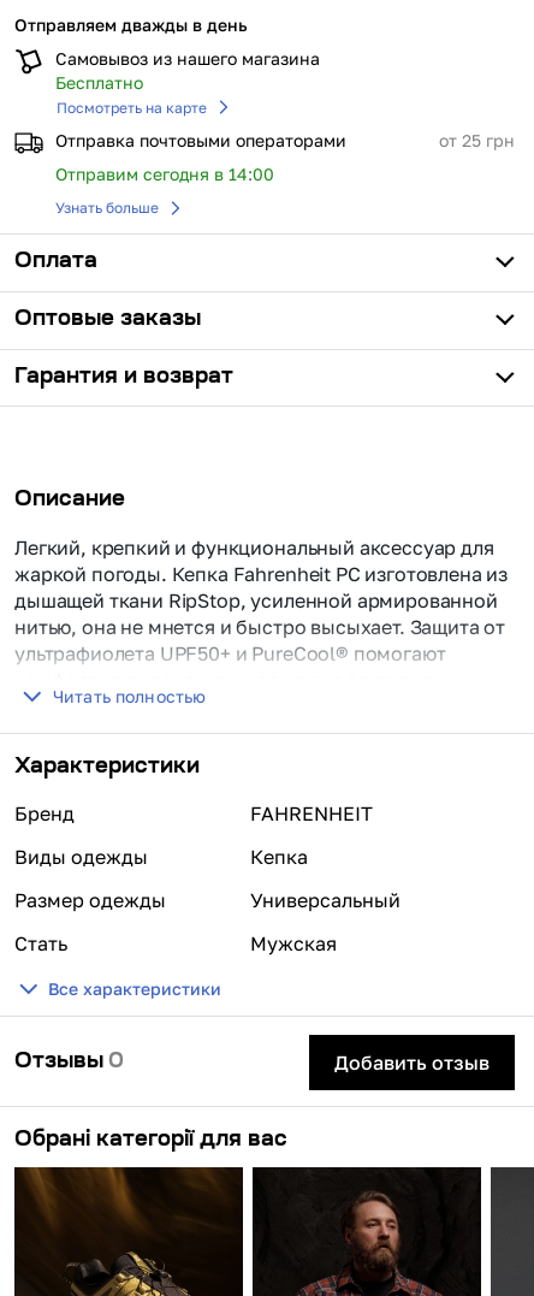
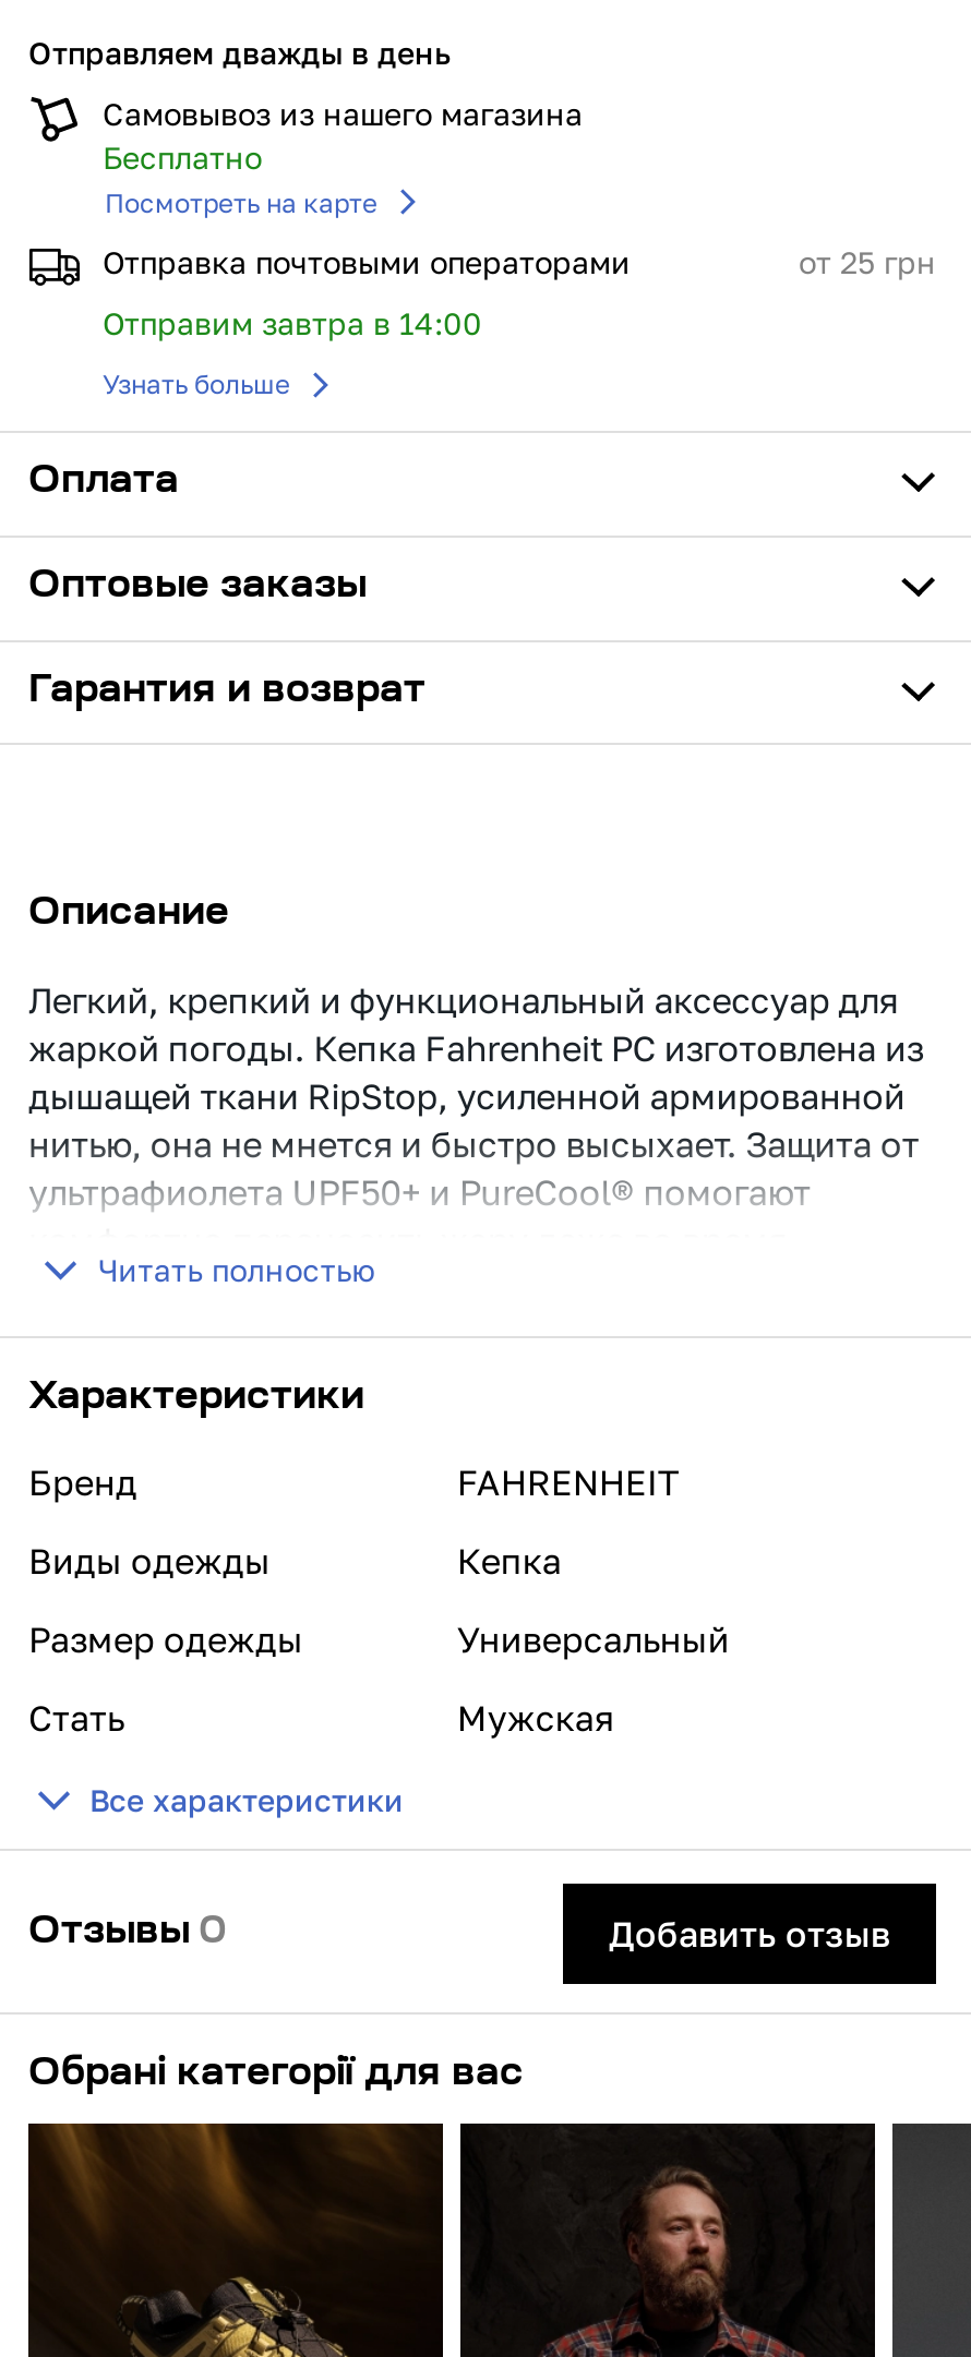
[55,164,274,184] Отправим сегодня в 14:00 -> [103,305,482,342] Отправим завтра в 14:00

